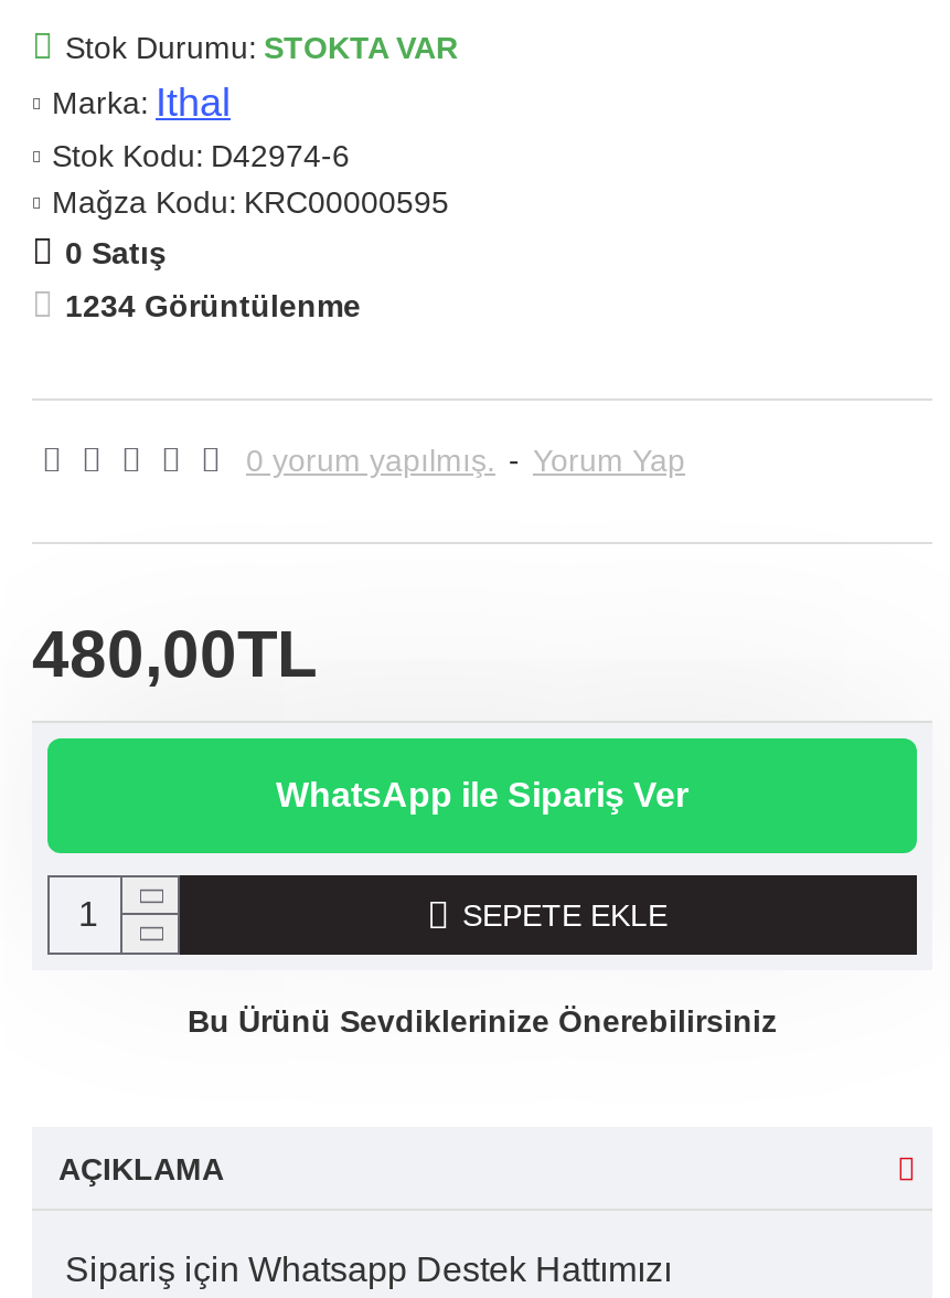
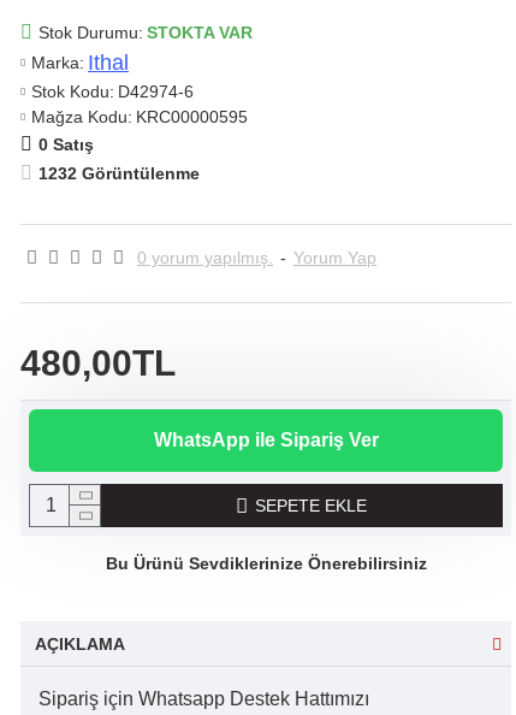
[65,287,361,322] 1234 Görüntülenme -> [38,163,200,182] 1232 Görüntülenme

